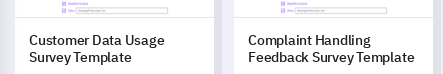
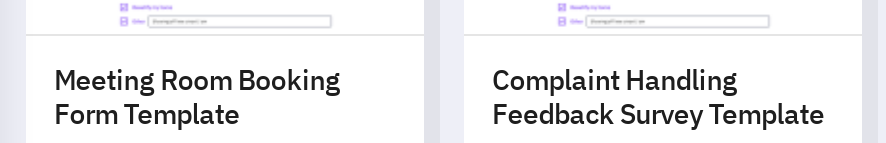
[29,31,164,66] Customer Data Usage | Survey Template -> [54,62,340,132] Meeting Room Booking | Form Template

